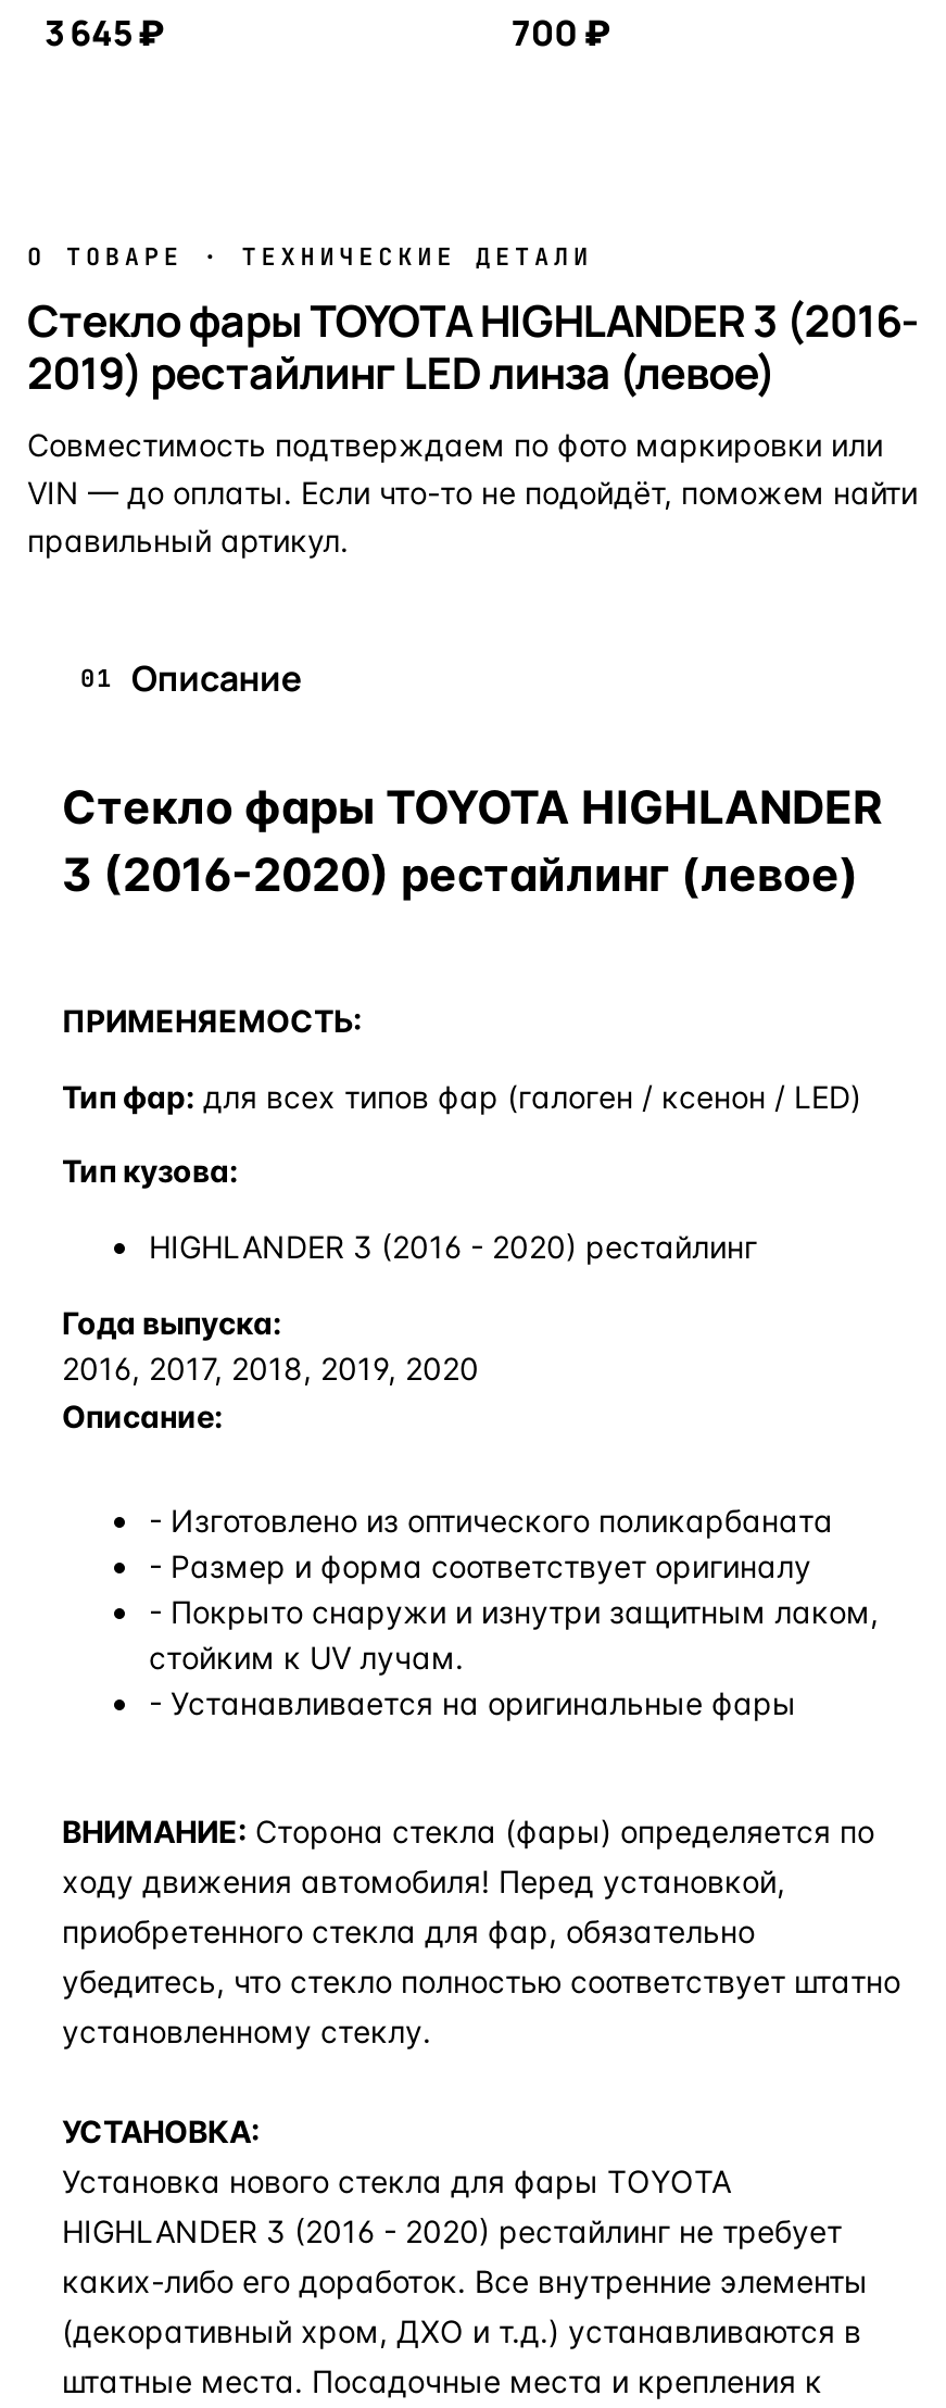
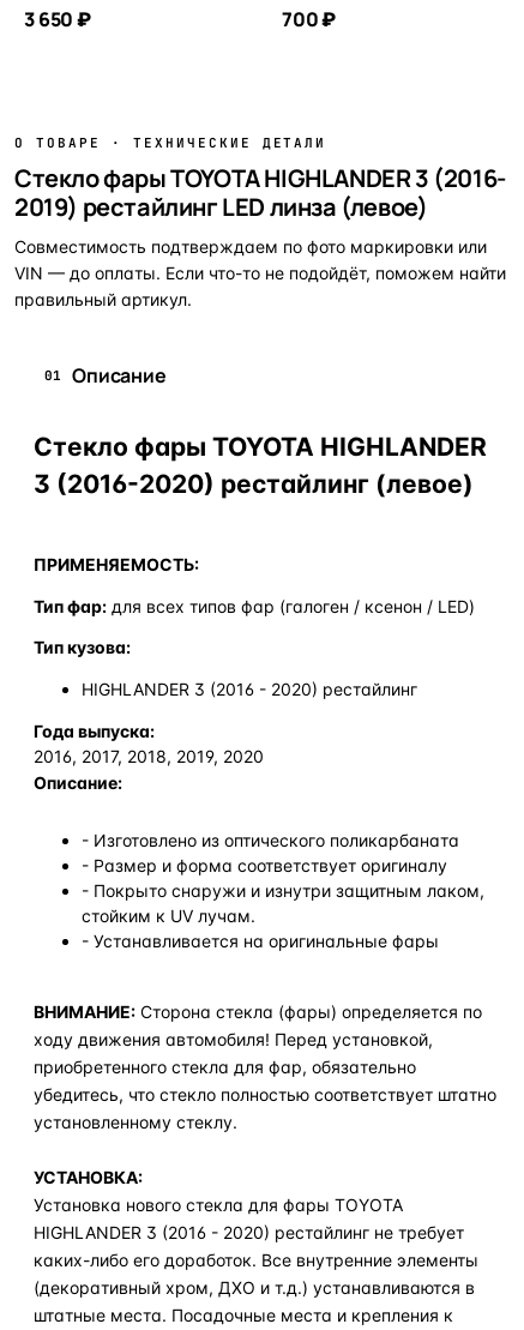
[45,10,164,57] 3 645 ₽ -> [24,6,91,33] 3 650 ₽

